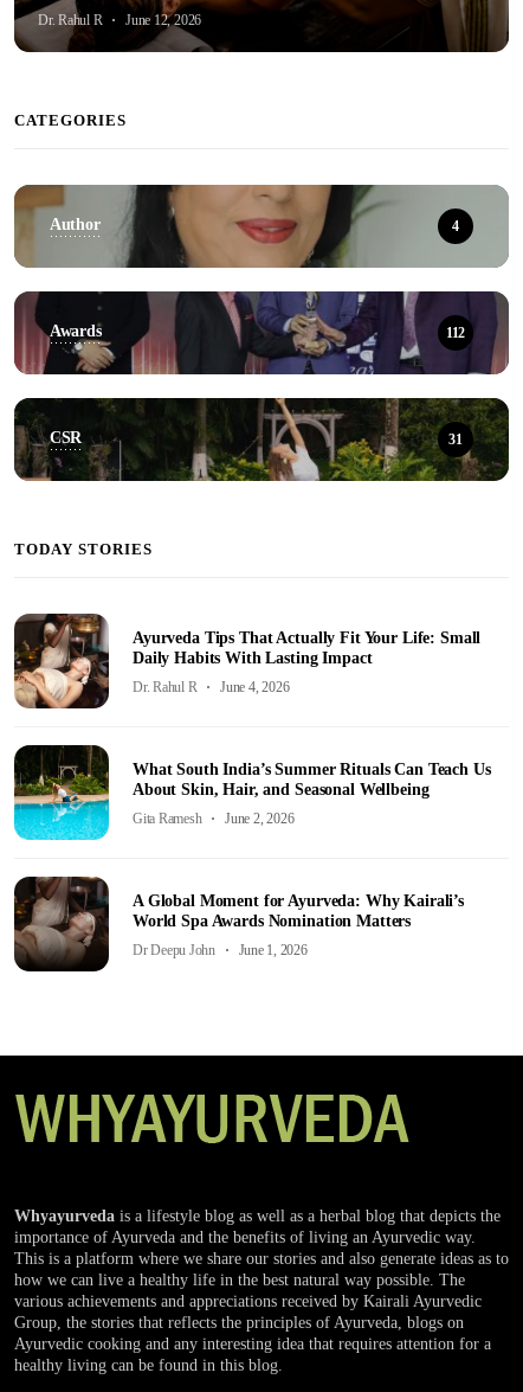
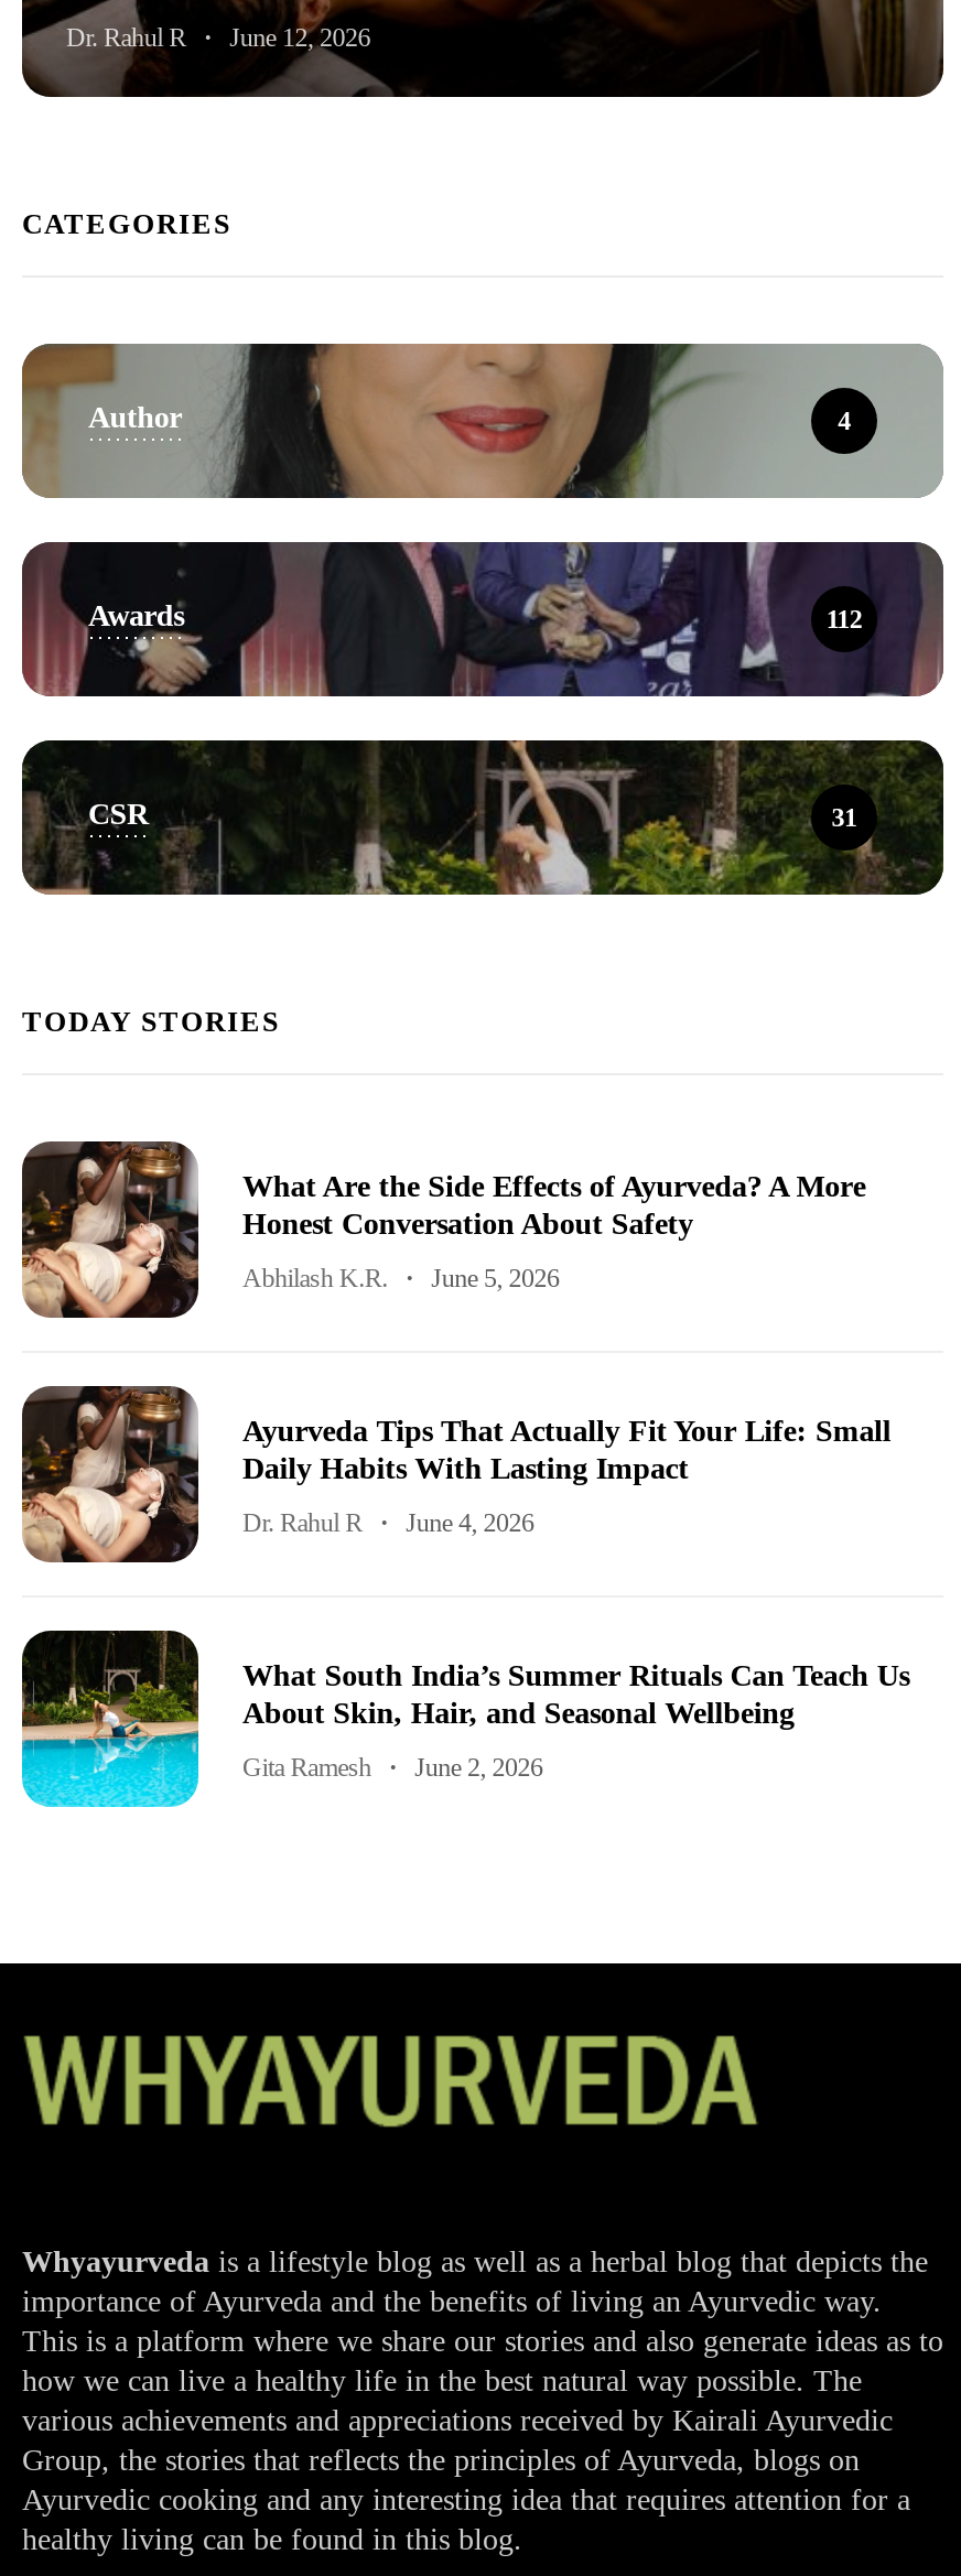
none -> [242,1169,866,1293] What Are the Side Effects of Ayurveda? A More | Honest Conversation About Safety | Abhilash K.R. | June 5, 2026
moved [12,612,491,826] -> [18,1384,909,1782]: [image] | Ayurveda Tips That Actually Fit Your Life: Small | Daily Habits With Lasting Impact | ... | Gita Ramesh | June 2, 2026
[13,875,464,973] [image] | A Global Moment for Ayurveda: Why Kairali’s | World Spa Awards Nomination Matters | Dr Deepu John | June 1, 2026 -> none

